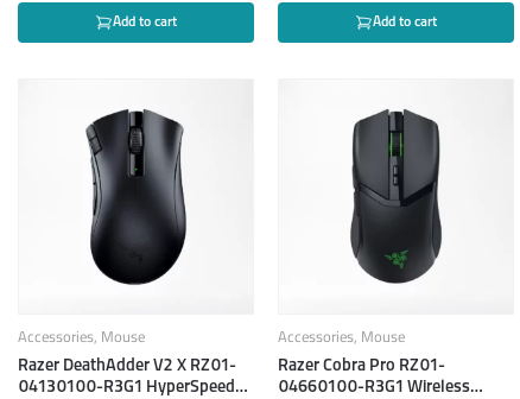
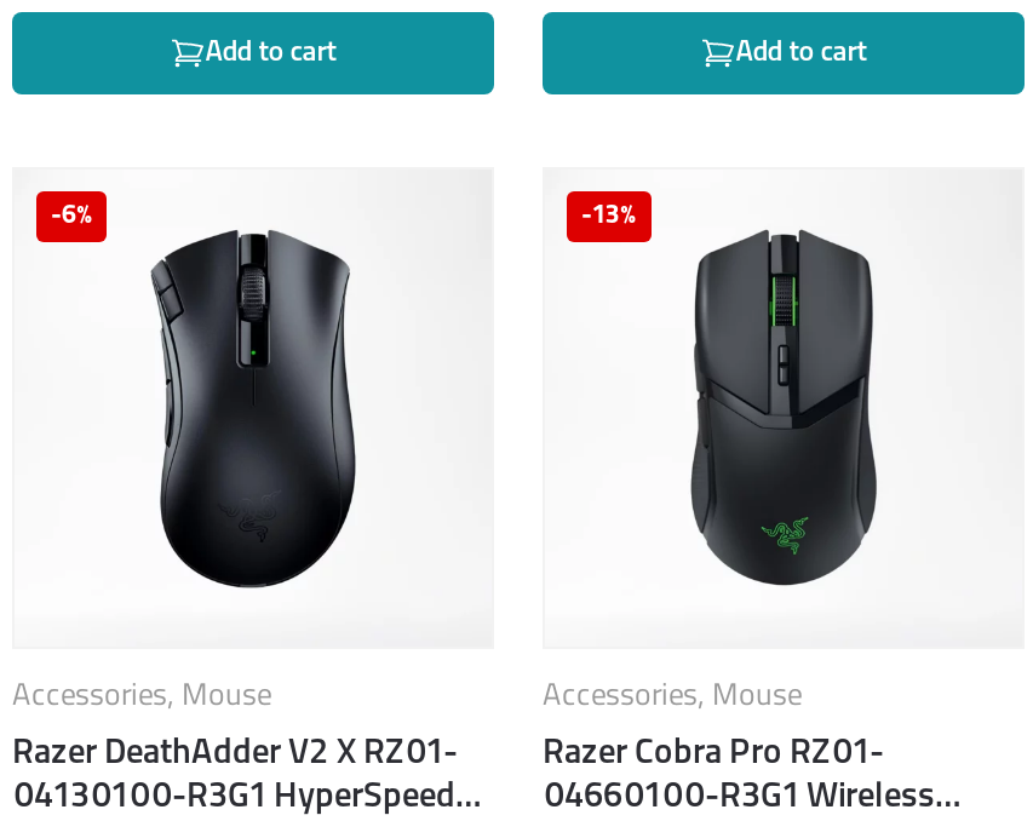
none -> [51,204,93,231] -6%
none -> [581,204,636,231] -13%

